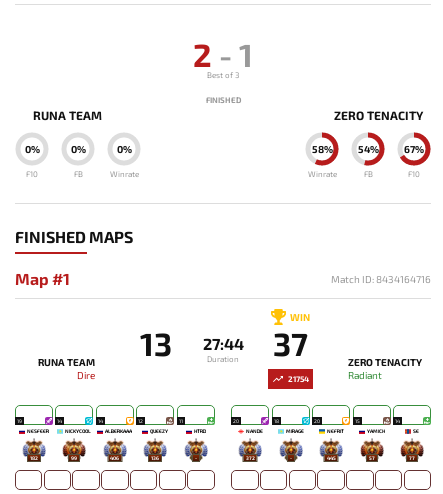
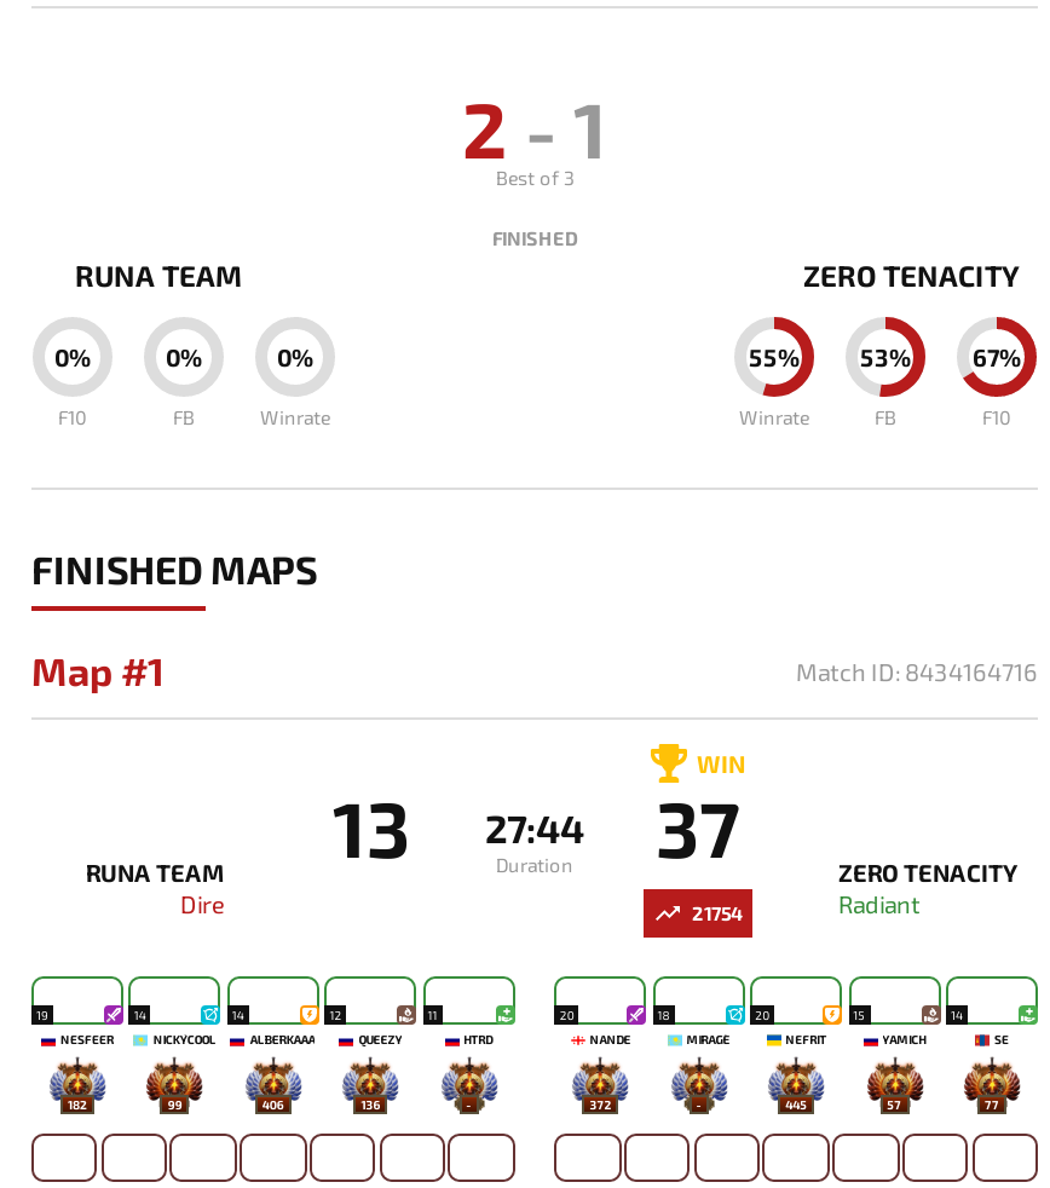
[311,143,332,155] 58% -> [749,342,800,371] 55%
[357,143,378,155] 54% -> [860,342,911,371] 53%

